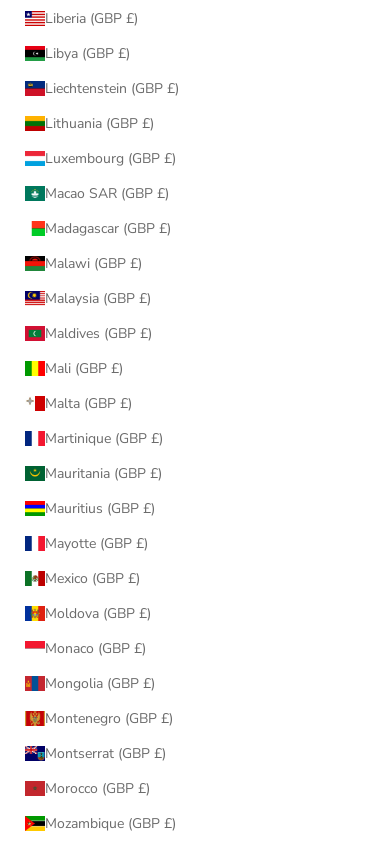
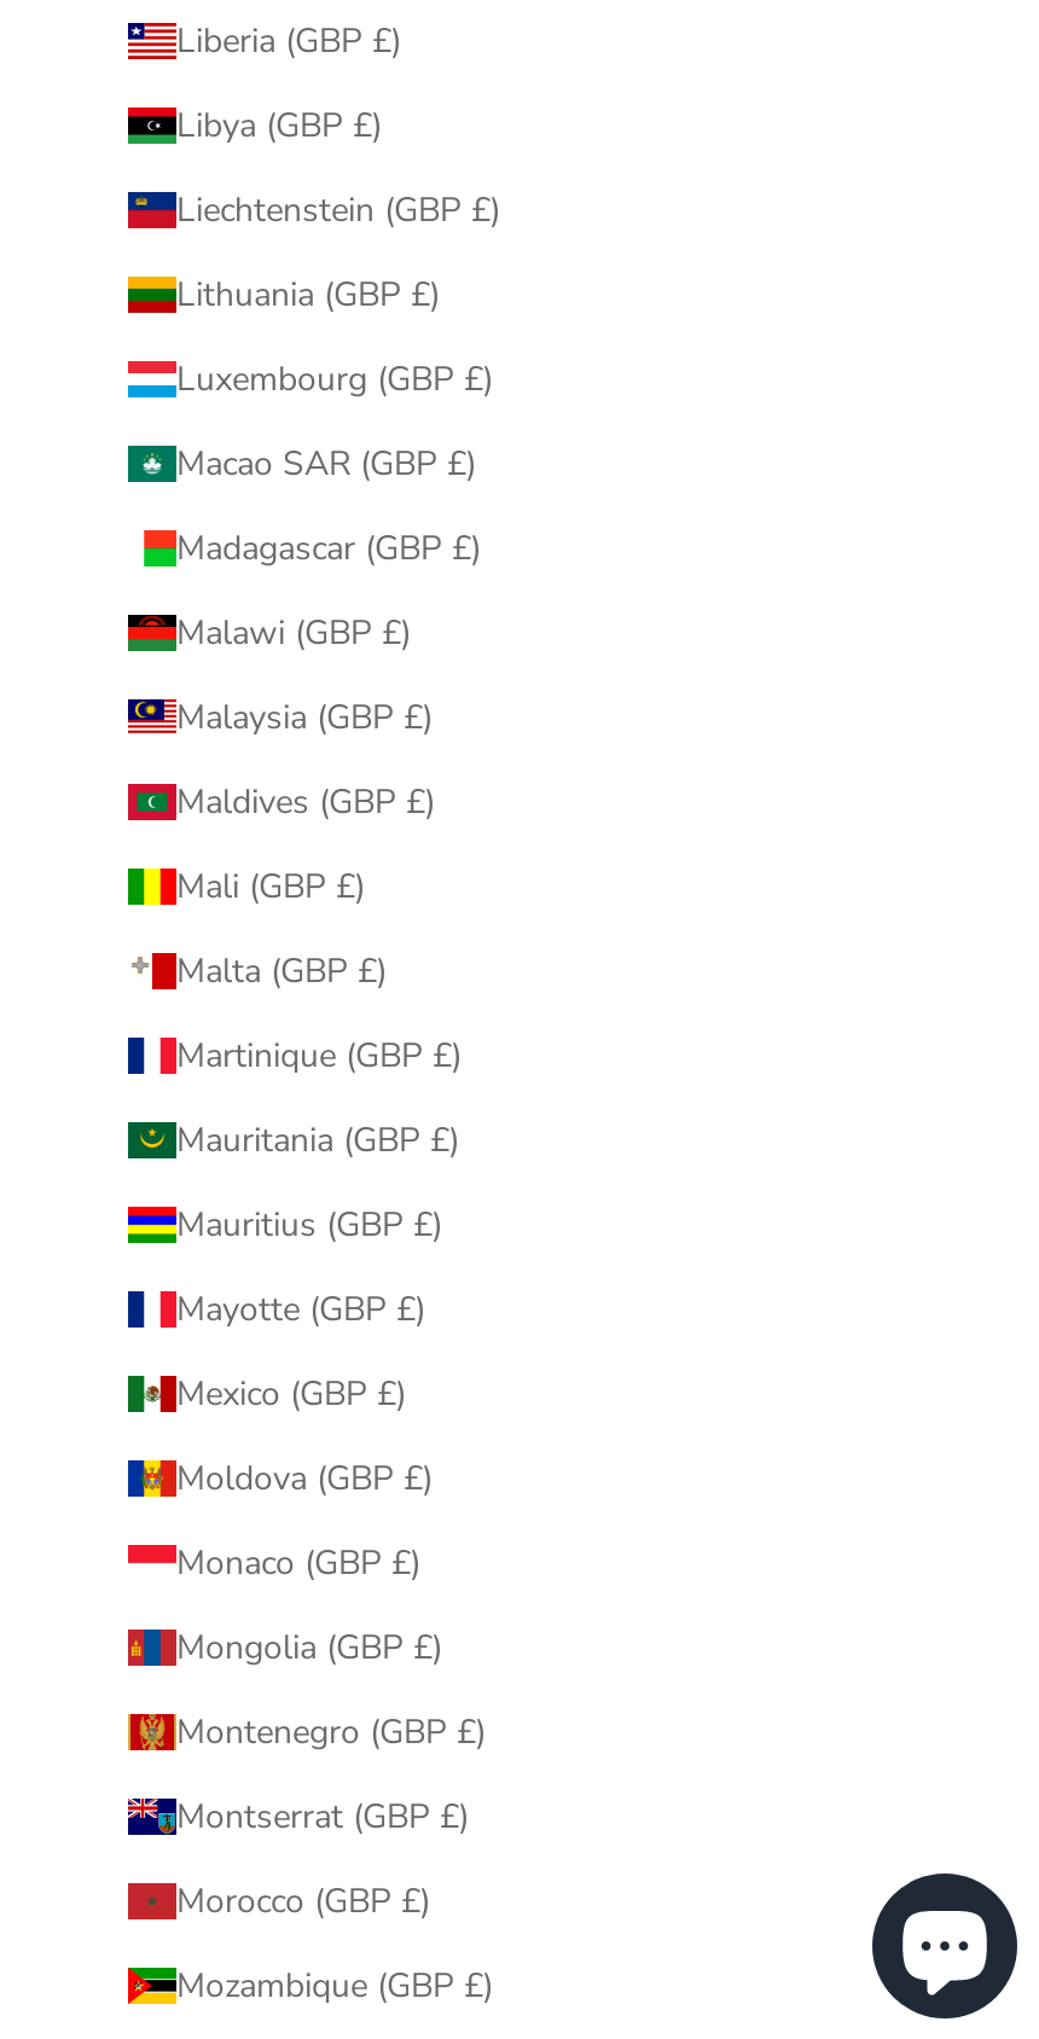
none -> [870,1871,1020,2021] [image]

